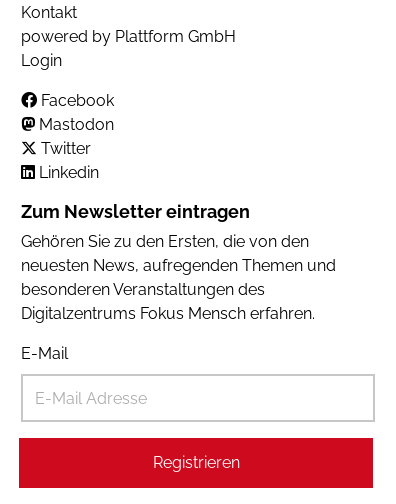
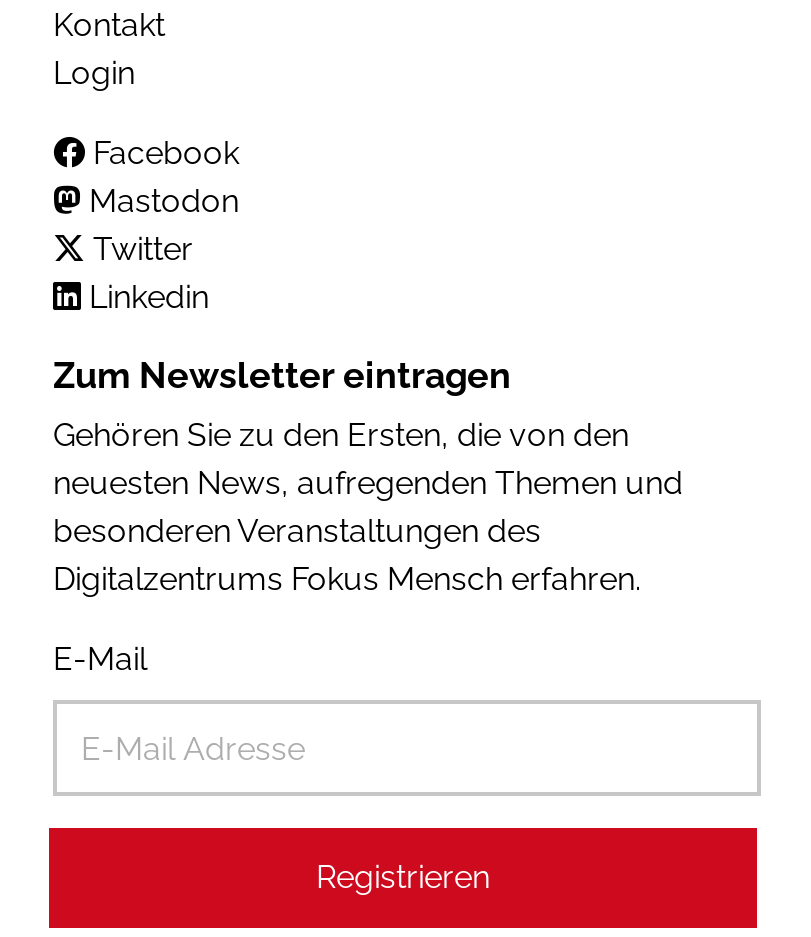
[21,27,236,46] powered by Plattform GmbH -> none

